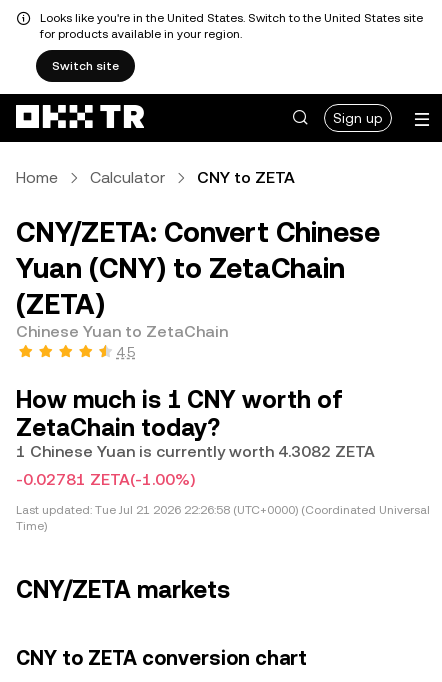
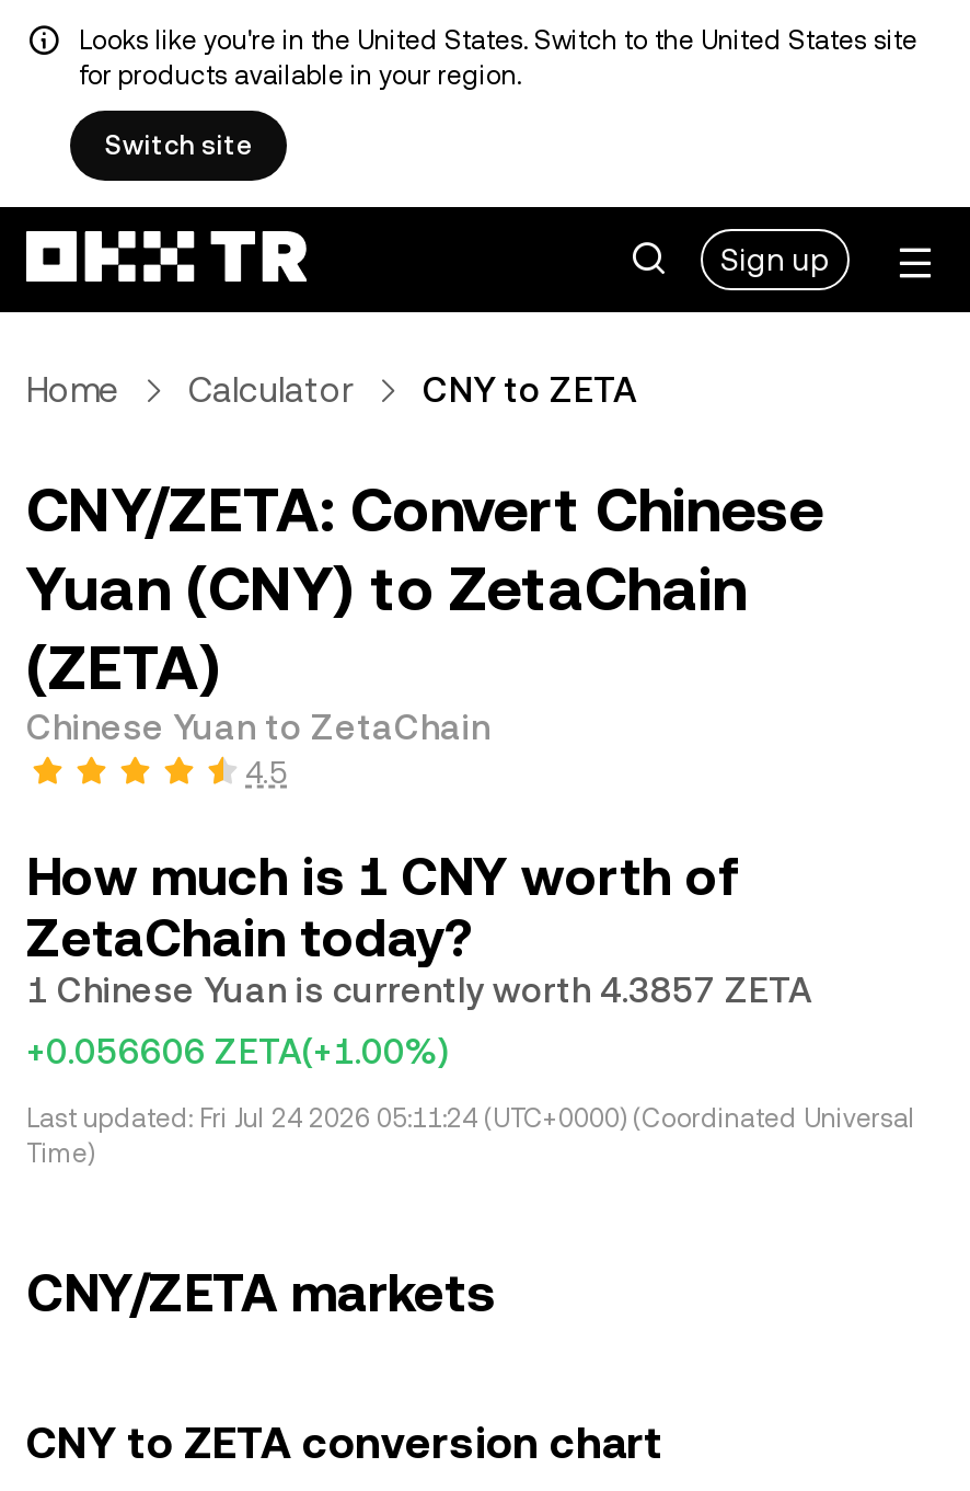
[16,442,375,461] 1 Chinese Yuan is currently worth 4.3082 ZETA -> [26,970,812,1011] 1 Chinese Yuan is currently worth 4.3857 ZETA
[16,470,195,489] -0.02781 ZETA(-1.00%) -> [26,1031,449,1073] +0.056606 ZETA(+1.00%)
[16,503,430,517] Last updated: Tue Jul 21 2026 22:26:58 (UTC+0000) (Coordinated Universal -> [26,1103,915,1134] Last updated: Fri Jul 24 2026 05:11:24 (UTC+0000) (Coordinated Universal

